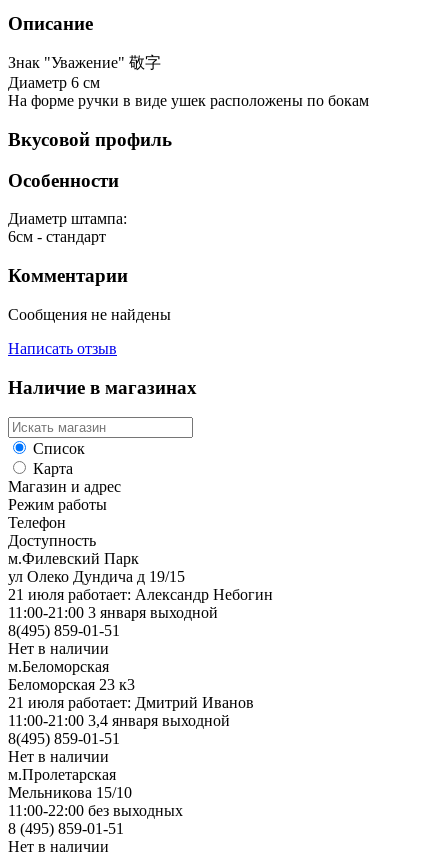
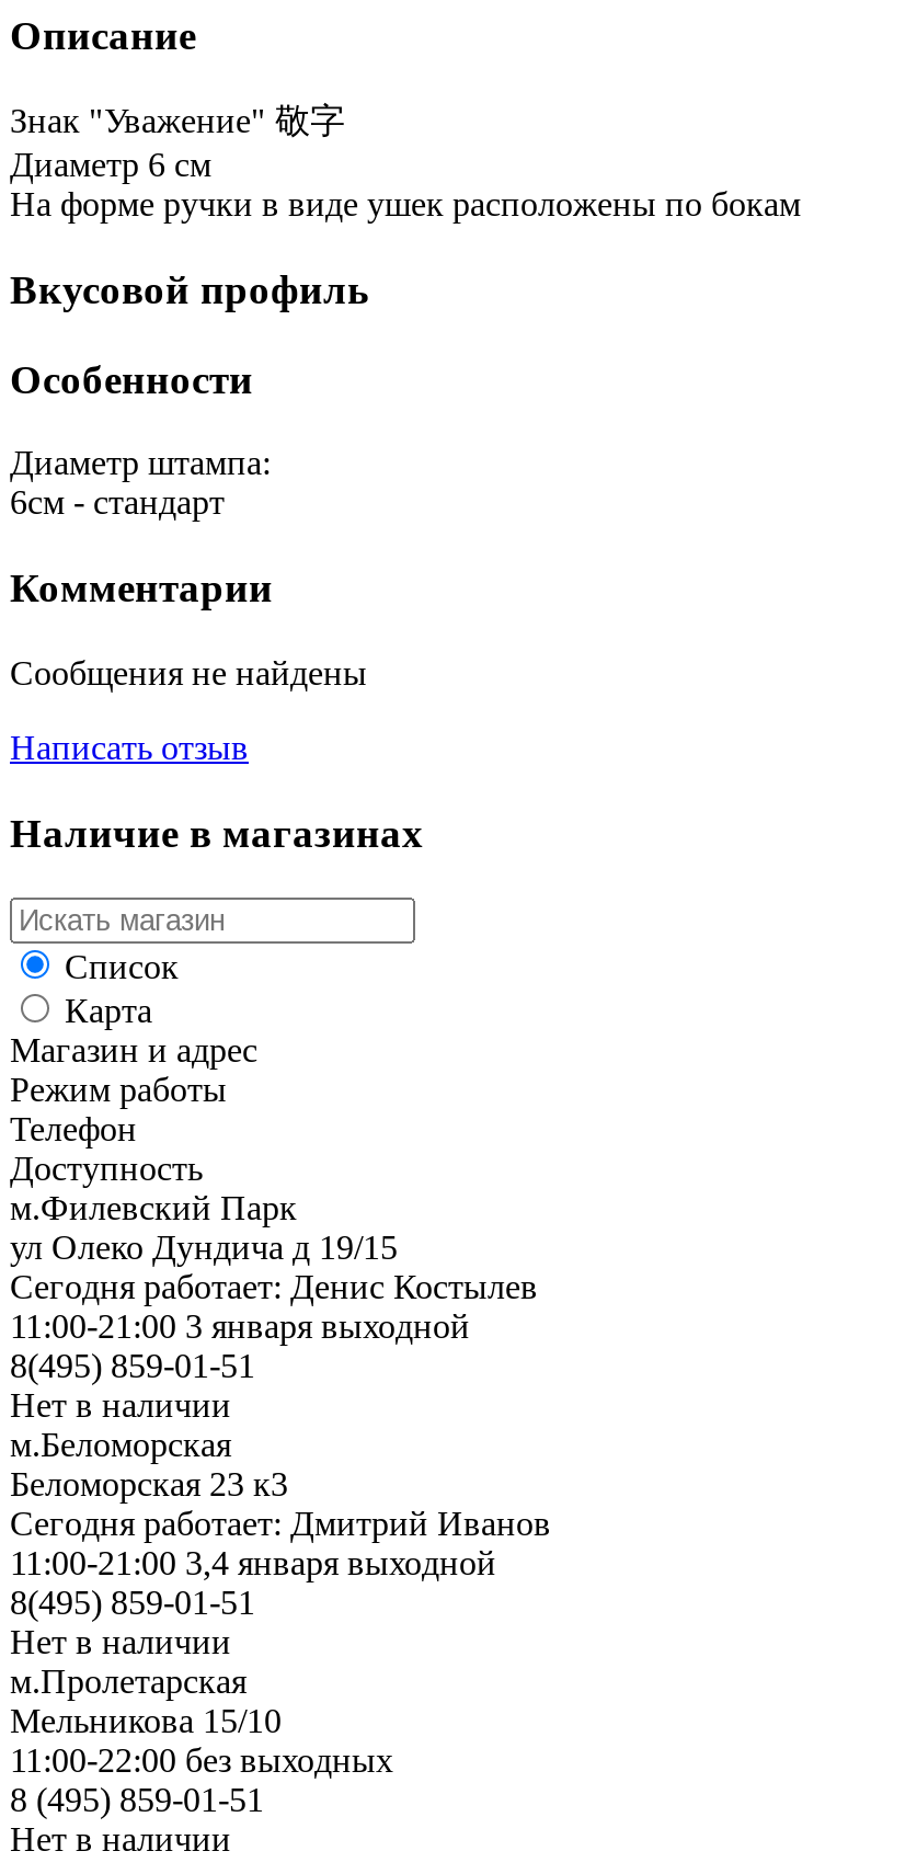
[8,586,273,603] 21 июля работает: Александр Небогин -> [10,1269,538,1306] Сегодня работает: Денис Костылев
[8,694,254,711] 21 июля работает: Дмитрий Иванов -> [10,1505,551,1543] Сегодня работает: Дмитрий Иванов

